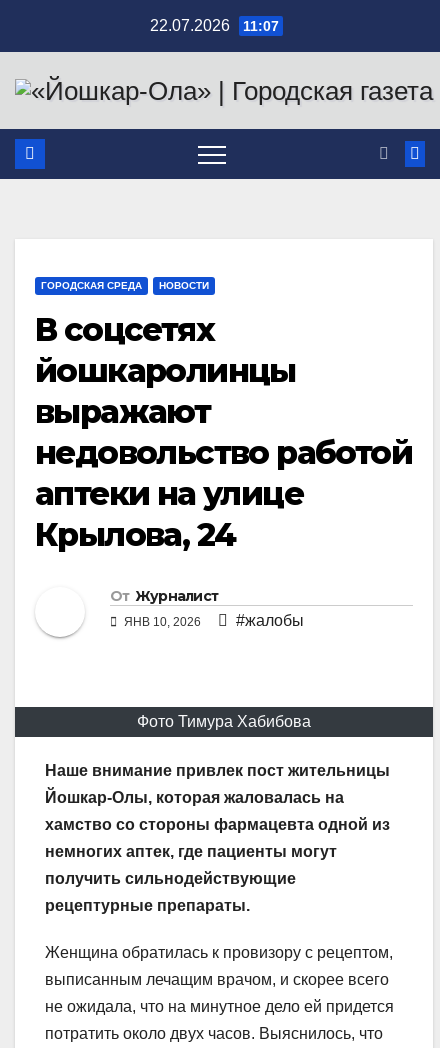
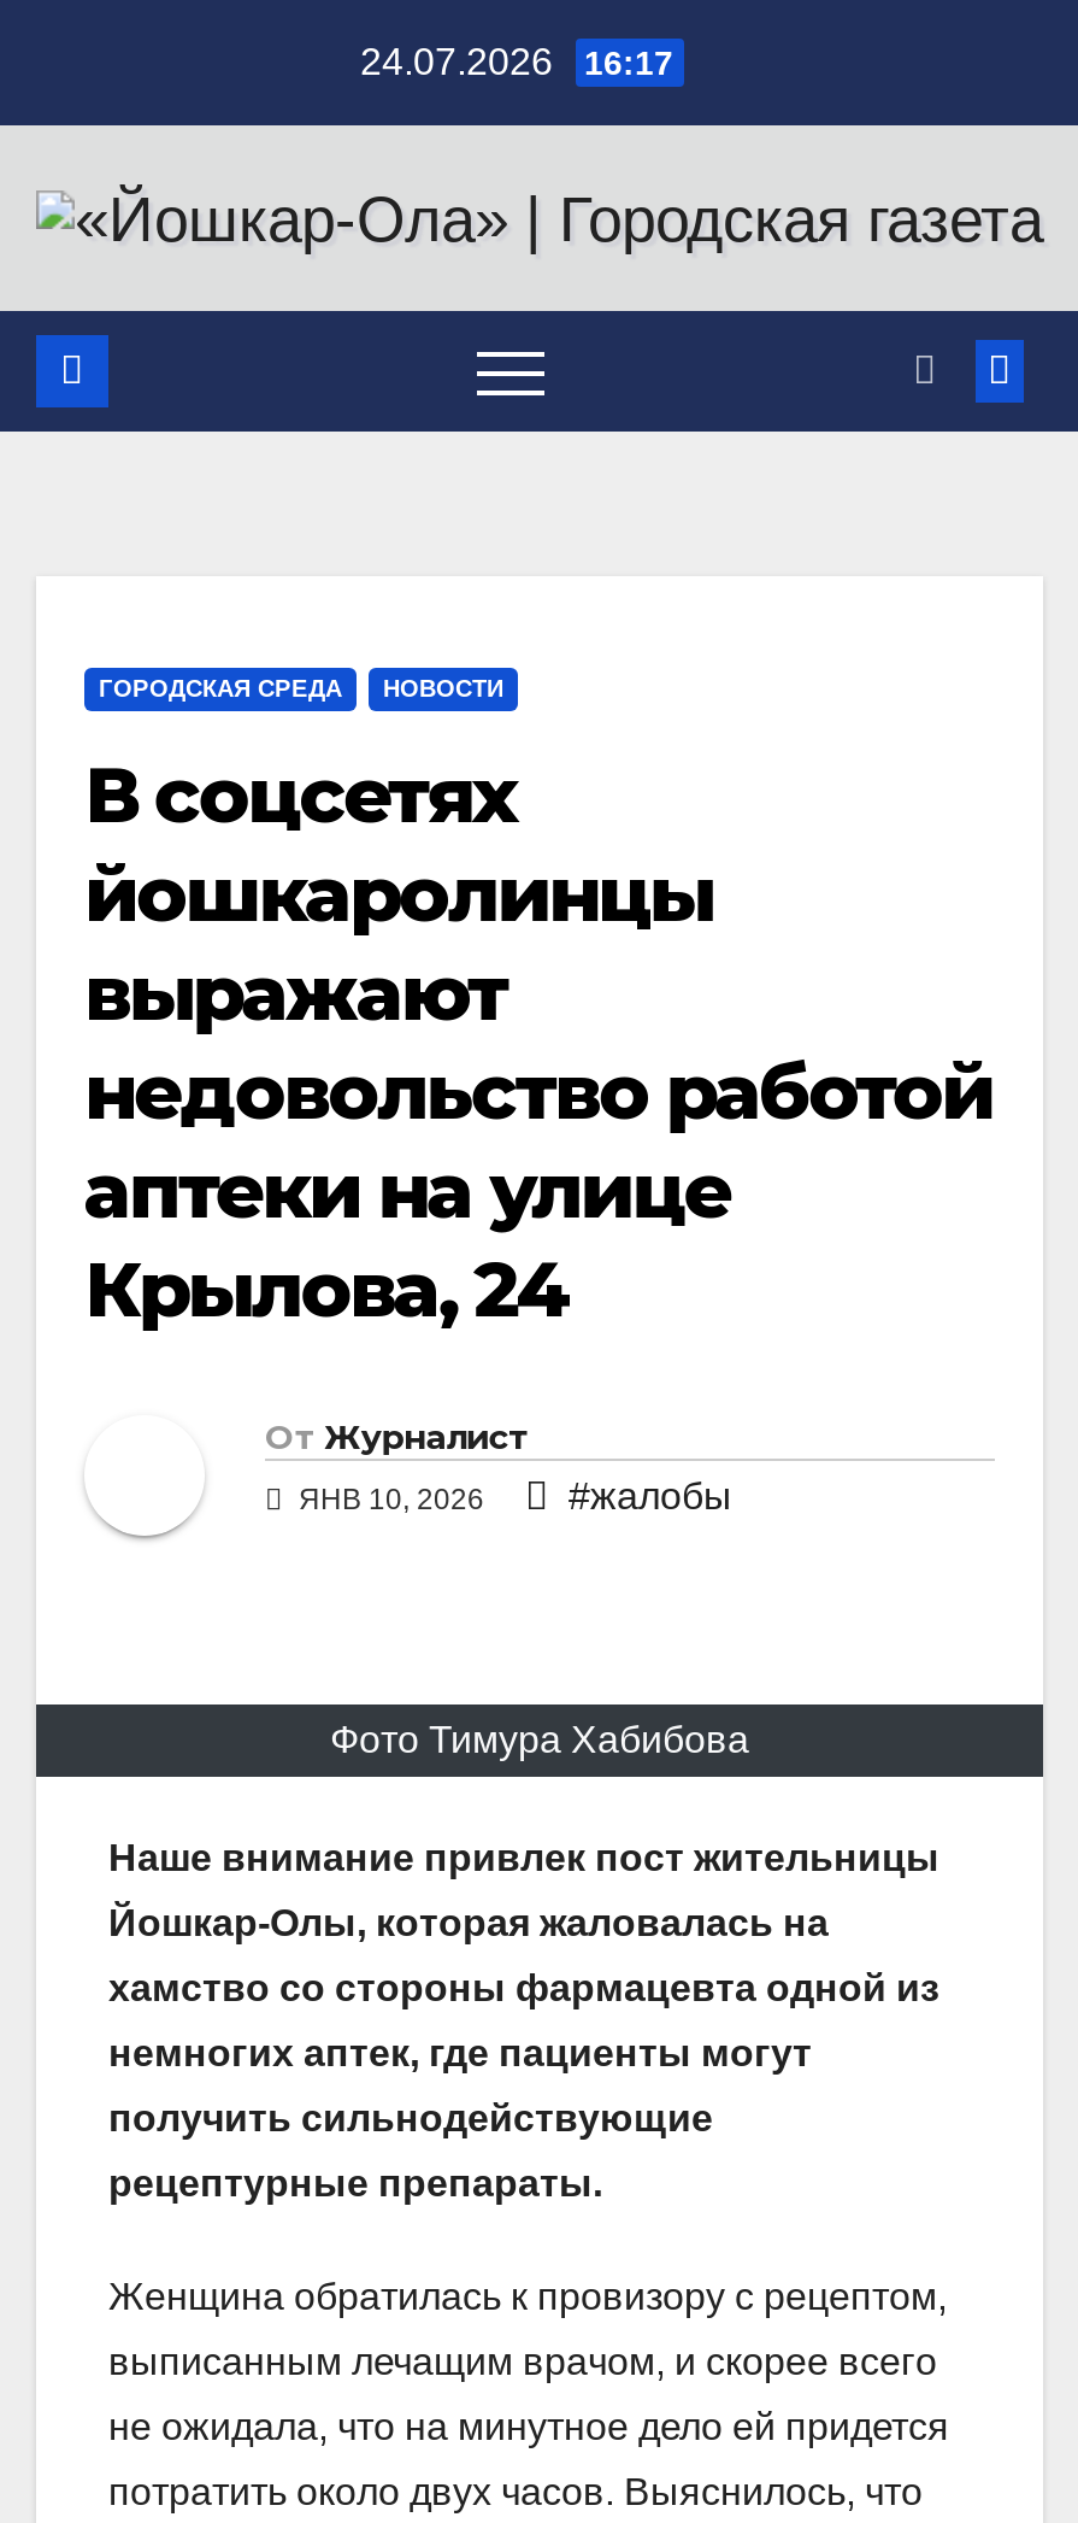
[150,17,279,34] 22.07.2026 11:07 -> [360,41,673,82] 24.07.2026 16:17

